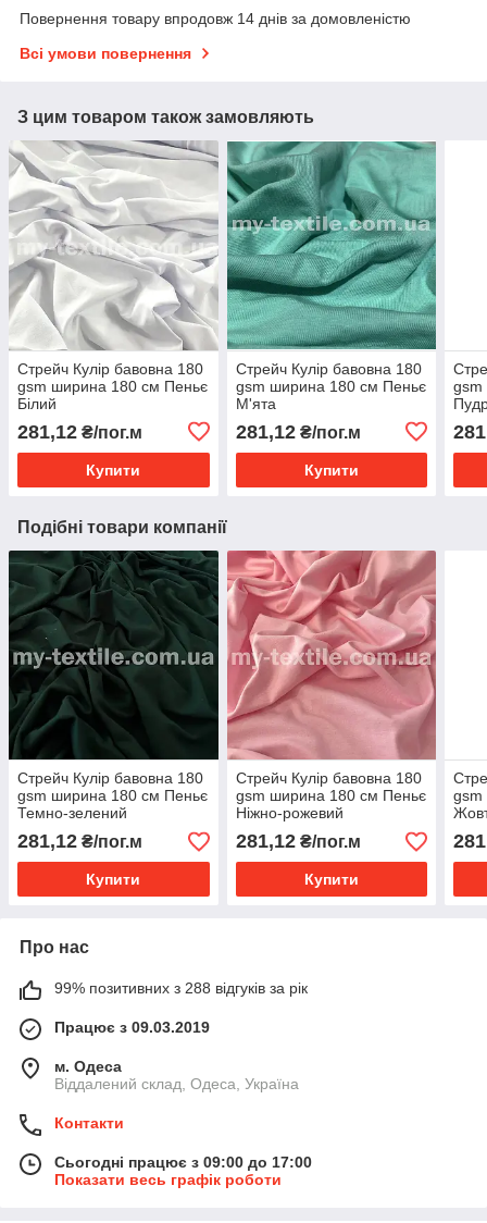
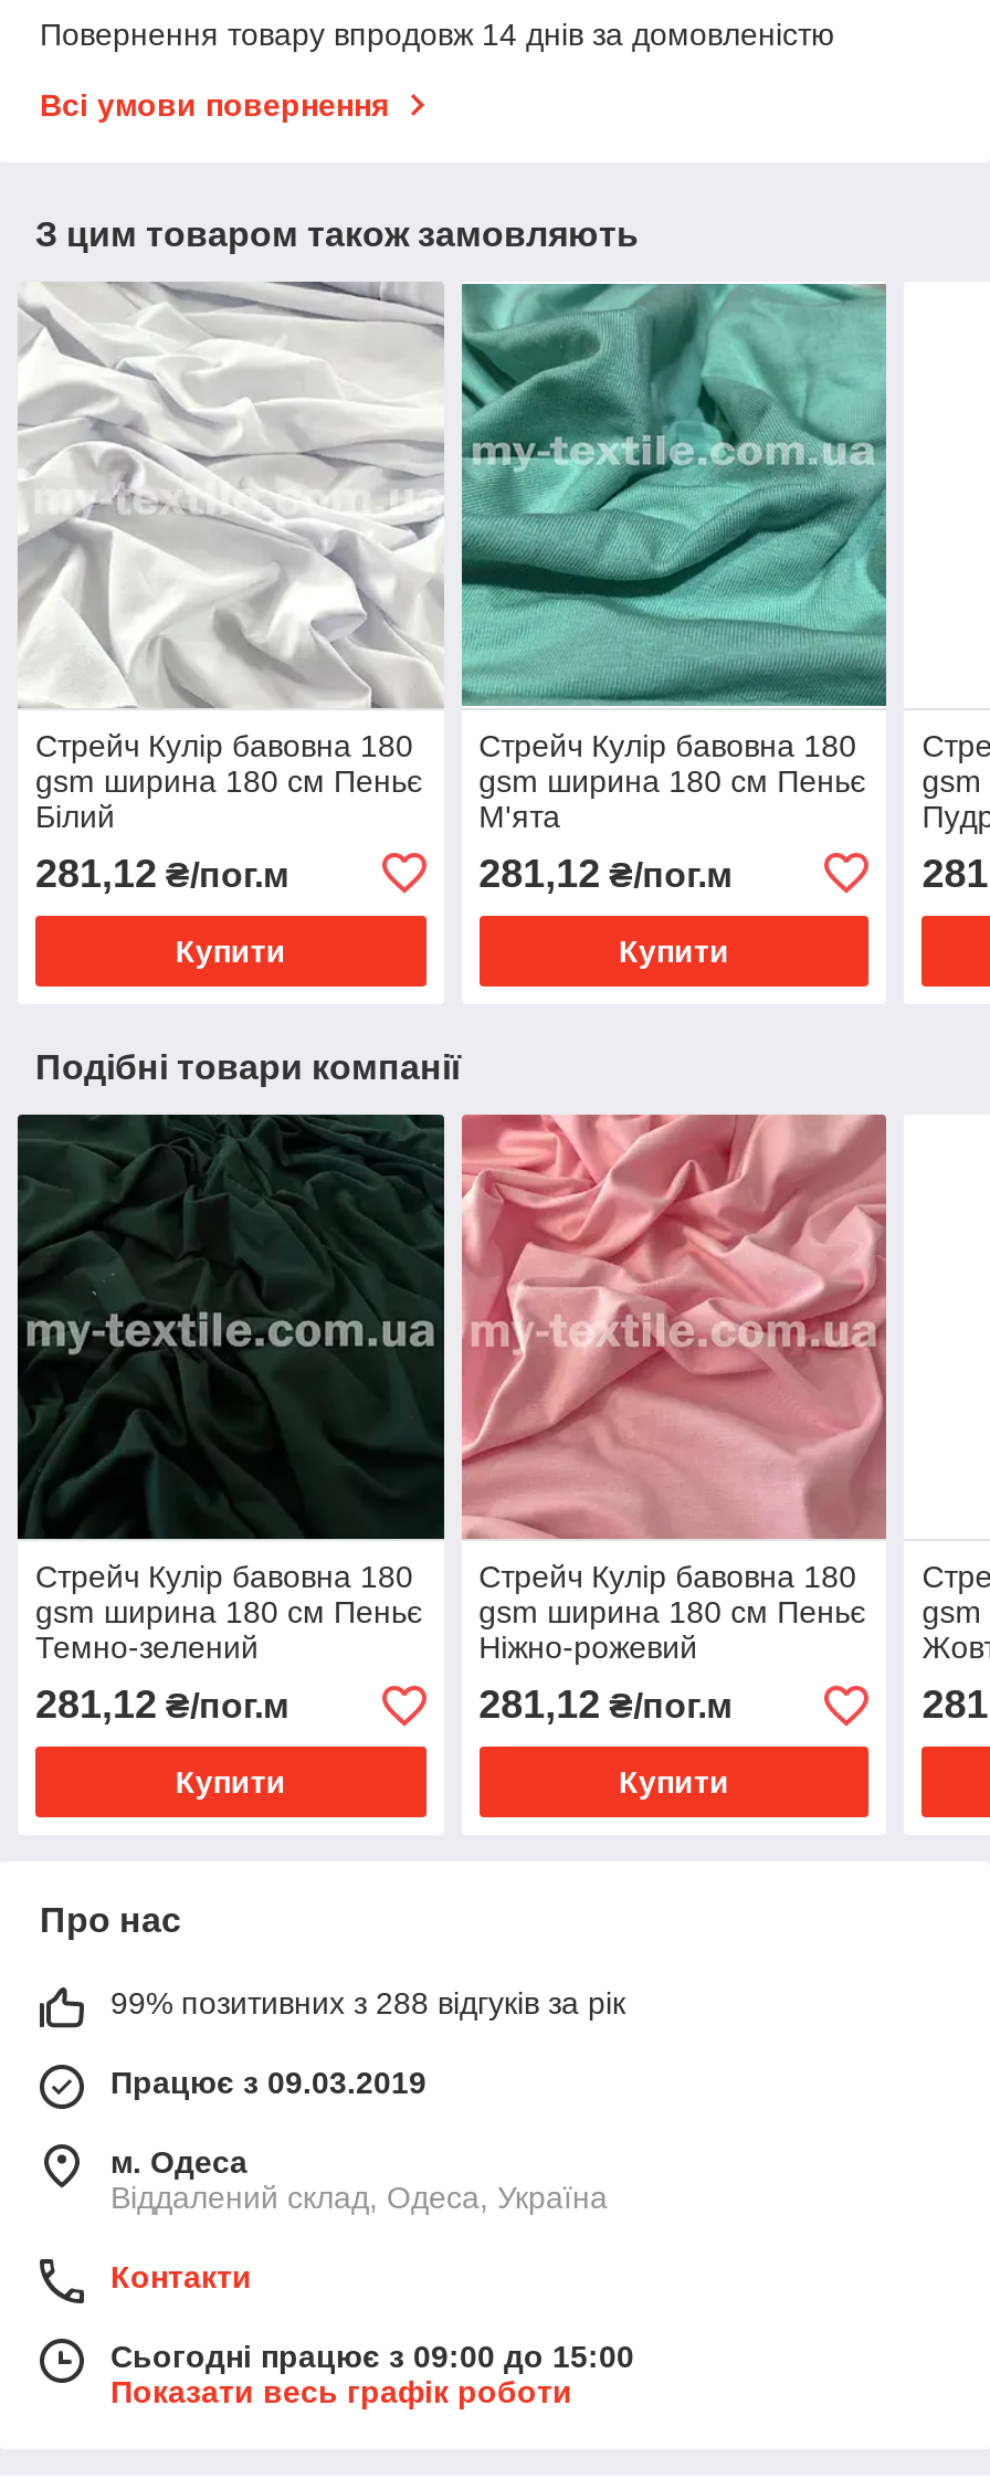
[54,1154,312,1171] Сьогодні працює з 09:00 до 17:00 -> [110,2339,634,2375] Сьогодні працює з 09:00 до 15:00

